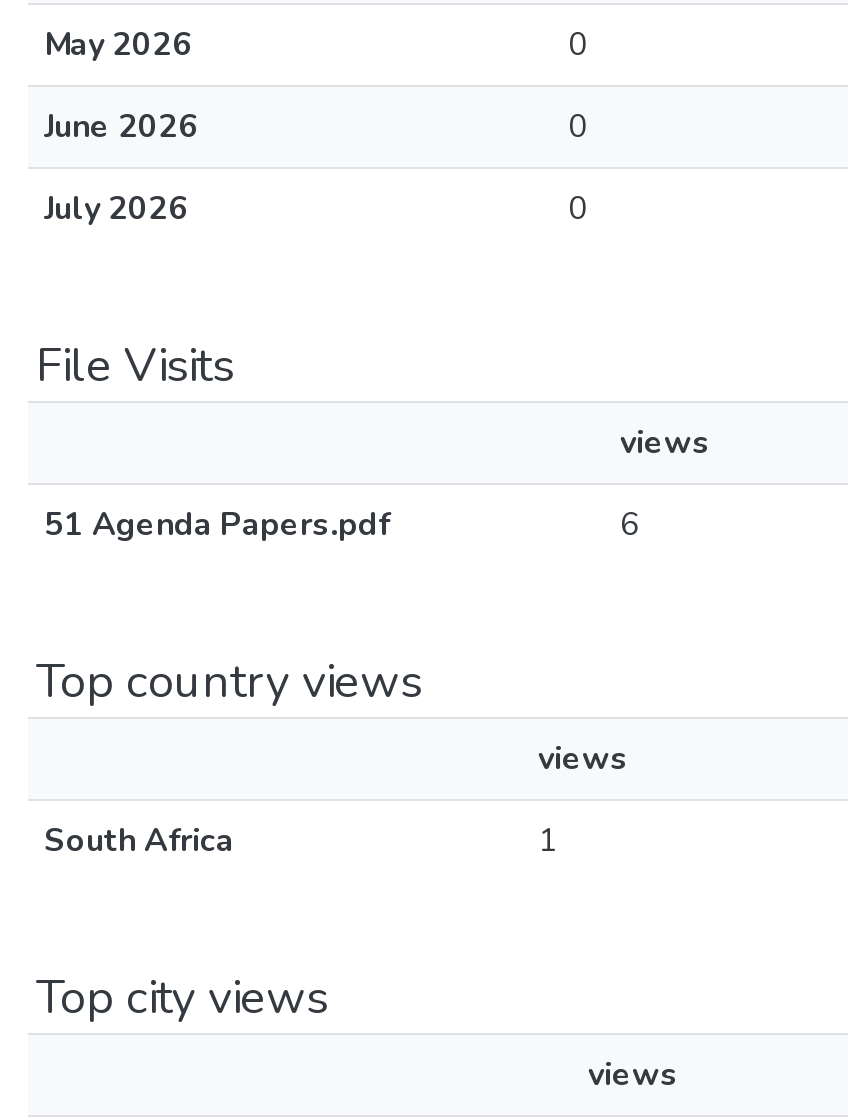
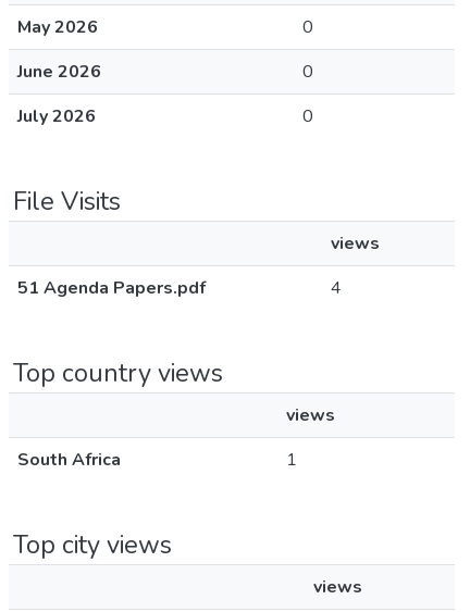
[620,503,640,547] 6 -> [331,276,342,300] 4

